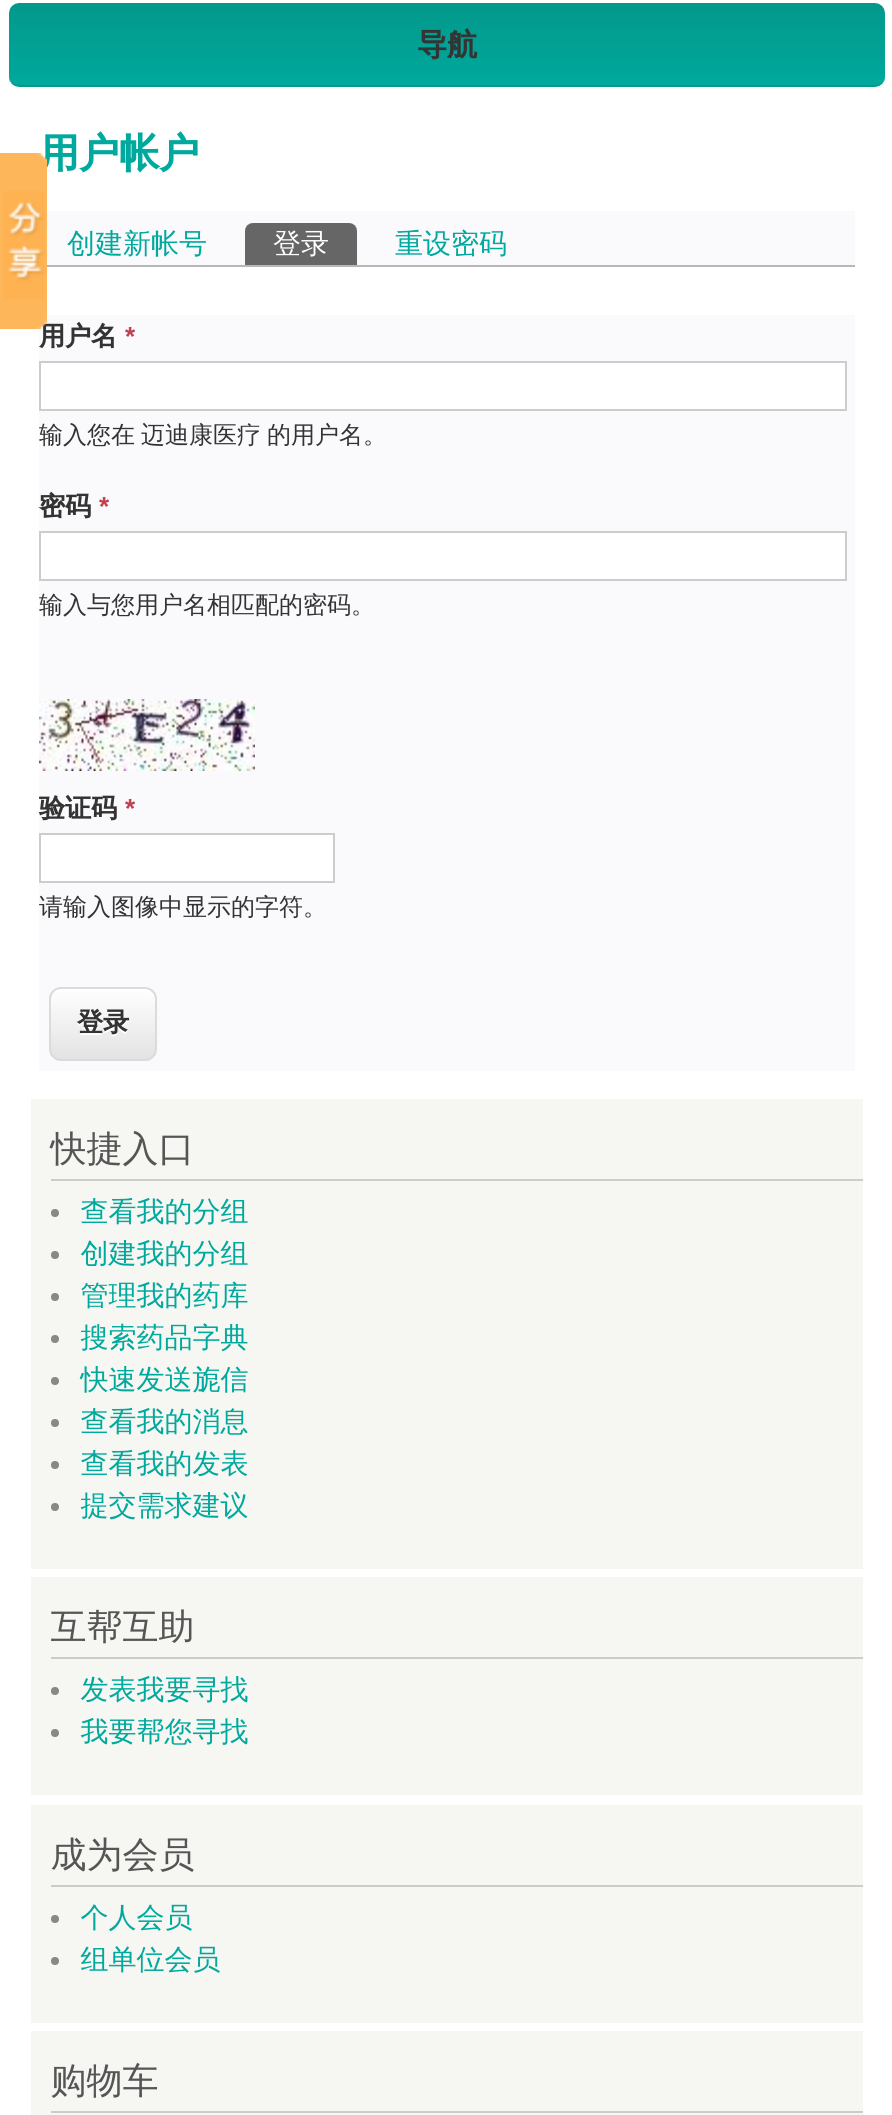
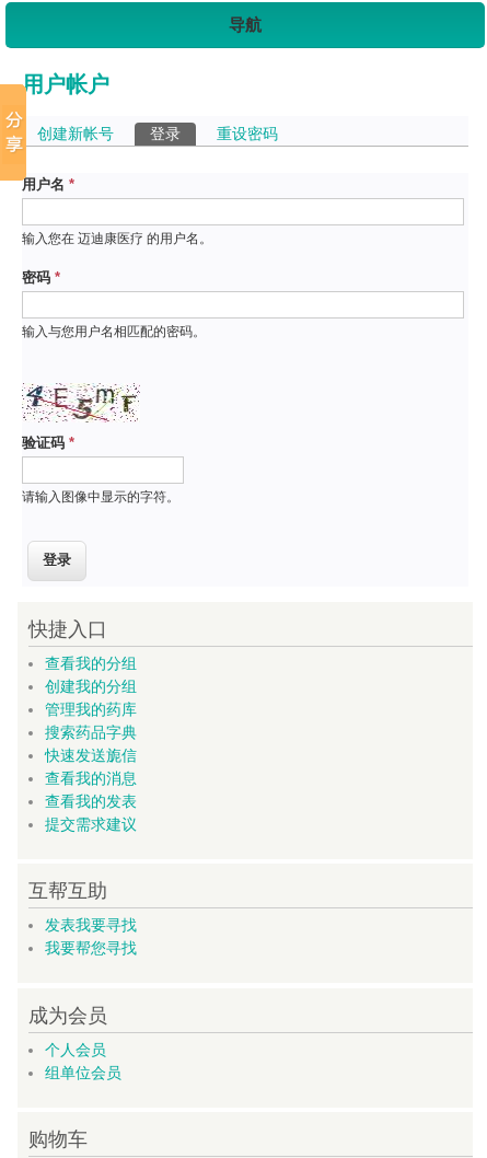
[41,697,255,771] [image] -> [24,383,140,421] [image]

